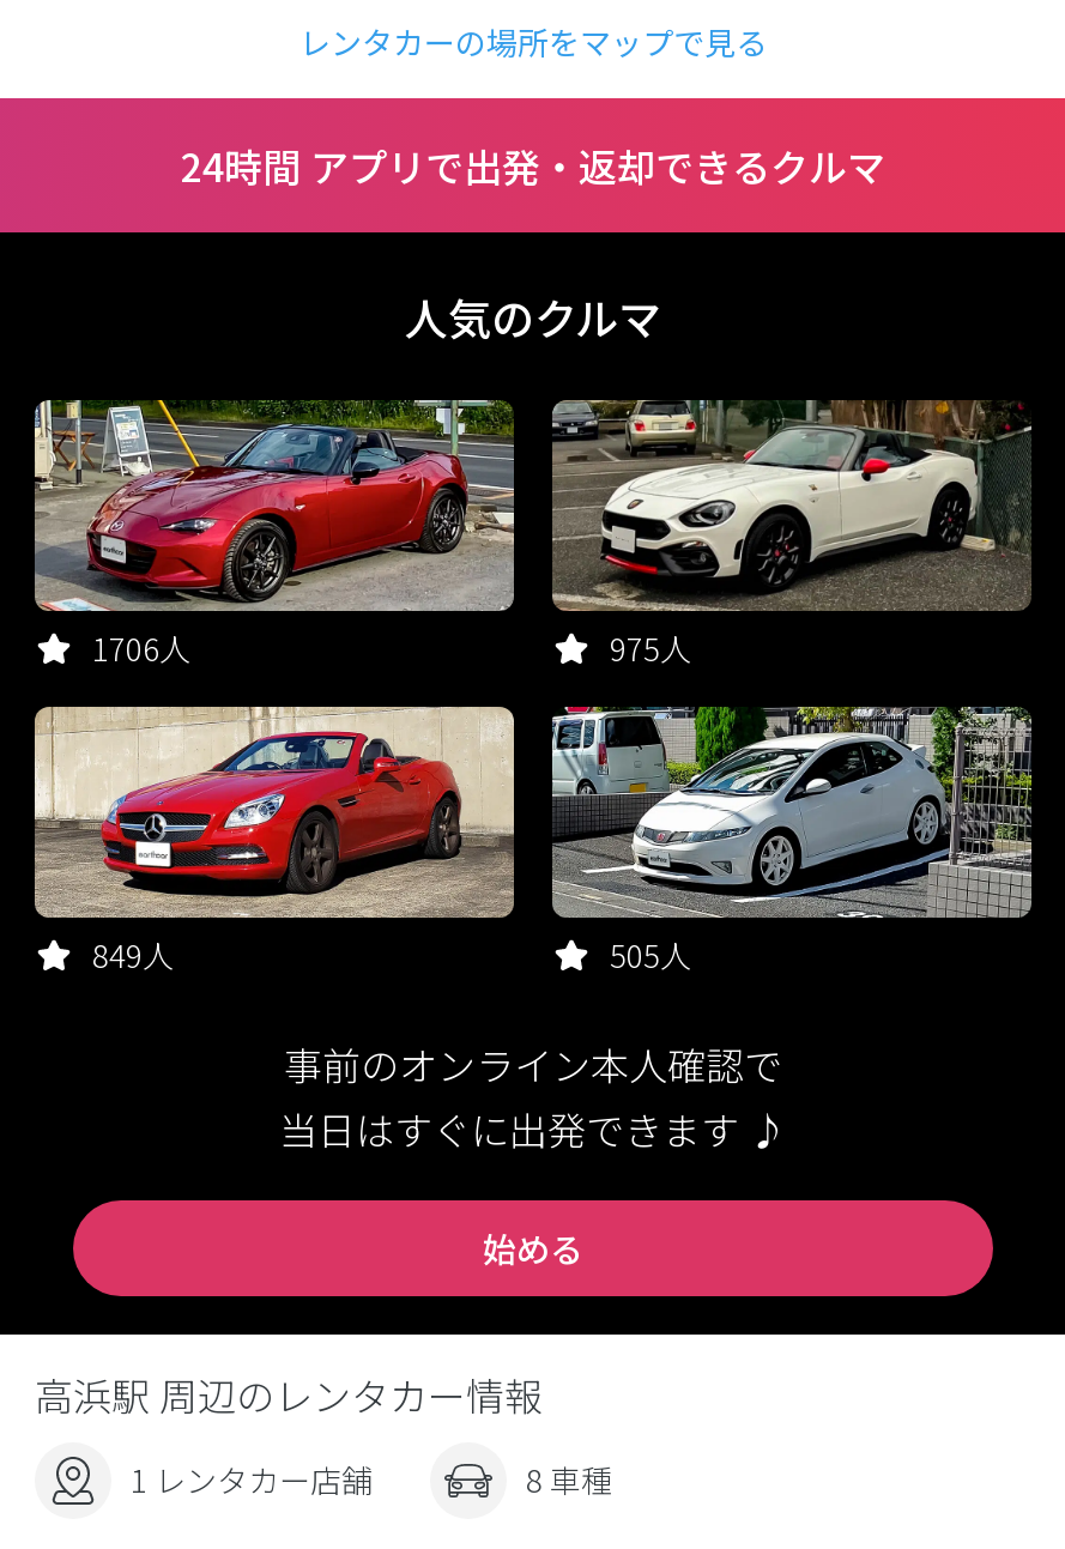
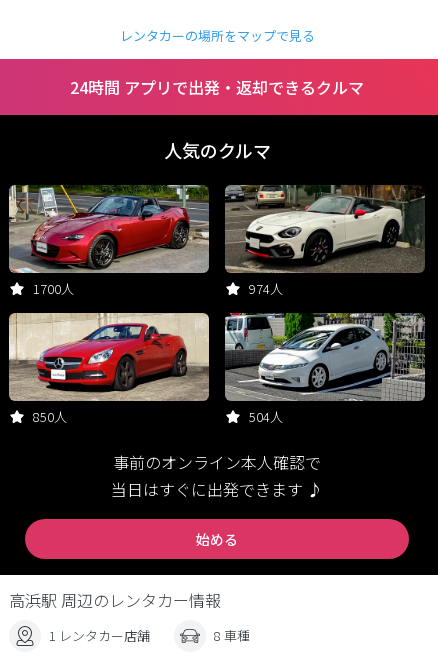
[92,625,190,671] 1706人 -> [33,279,74,298] 1700人
[610,625,691,671] 975人 -> [249,279,283,298] 974人
[92,932,174,978] 849人 -> [33,407,67,426] 850人
[610,932,691,978] 505人 -> [249,407,283,426] 504人

